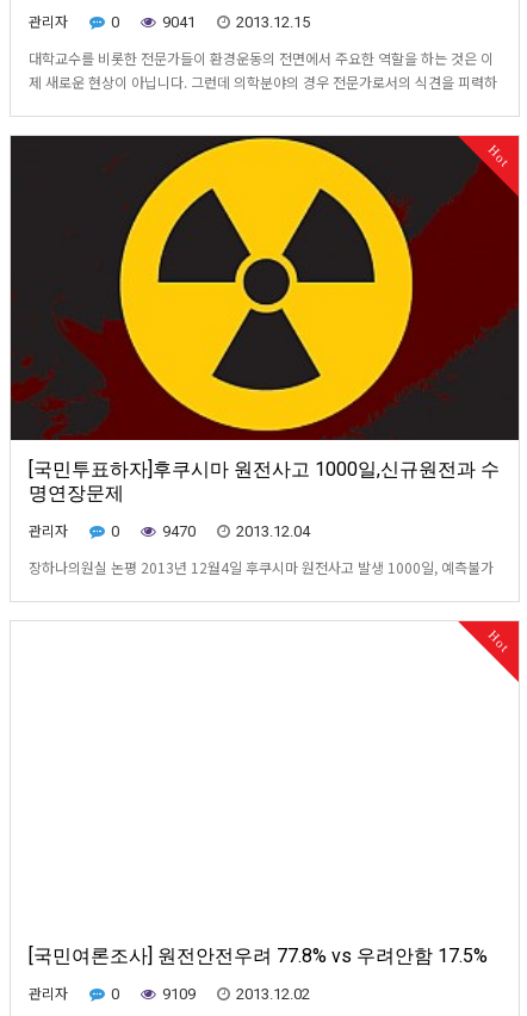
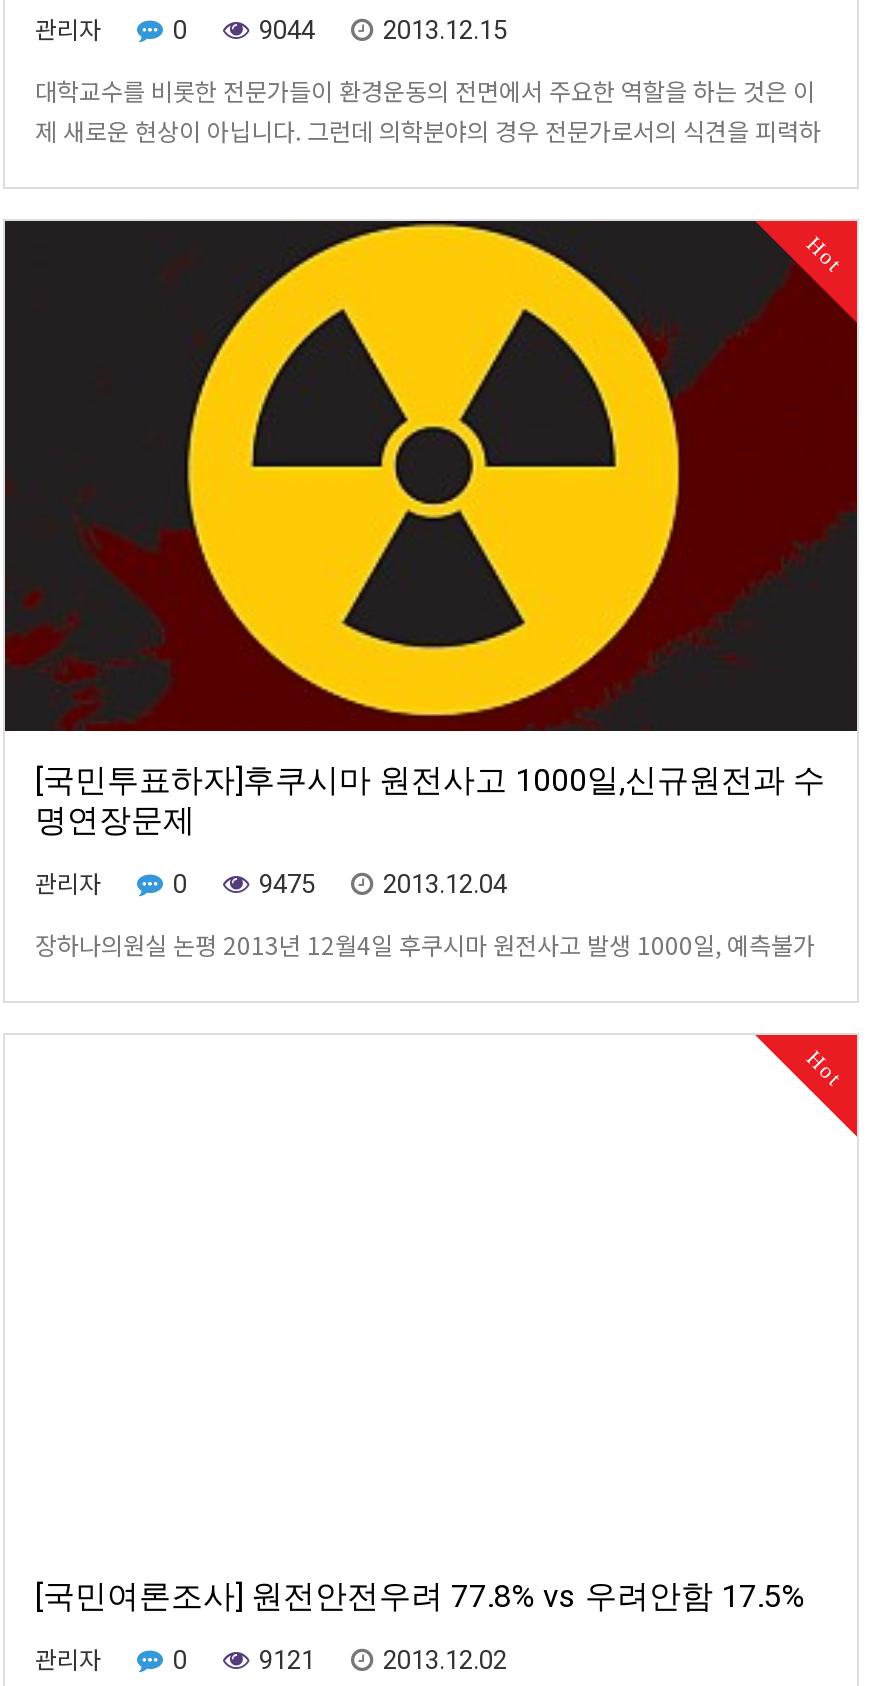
[107,13,310,31] 0 9041 2013.12.15 -> [167,15,507,45] 0 9044 2013.12.15
[107,523,310,541] 0 9470 2013.12.04 -> [167,870,507,900] 0 9475 2013.12.04
[107,985,310,1003] 0 9109 2013.12.02 -> [167,1645,507,1675] 0 9121 2013.12.02

